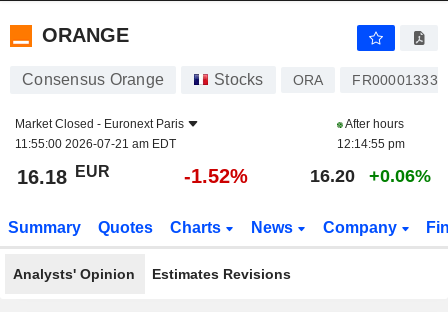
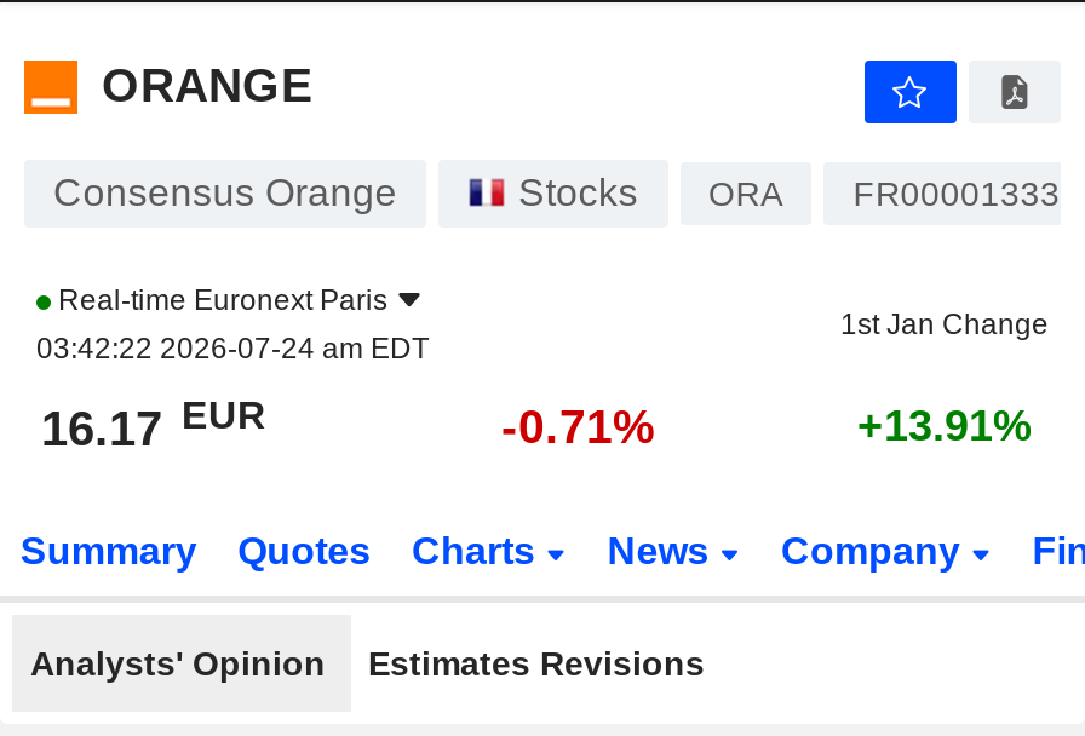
[15,117,184,151] Market Closed - Euronext Paris | 11:55:00 2026-07-21 am EDT -> [36,283,429,366] Real-time Euronext Paris | 03:42:22 2026-07-24 am EDT
[336,117,404,151] After hours | 12:14:55 pm -> [840,307,1049,341] 1st Jan Change
[17,162,431,188] 16.18 EUR | -1.52% | 16.20 | +0.06% -> [41,393,1032,455] 16.17 EUR | -0.71% | +13.91%

